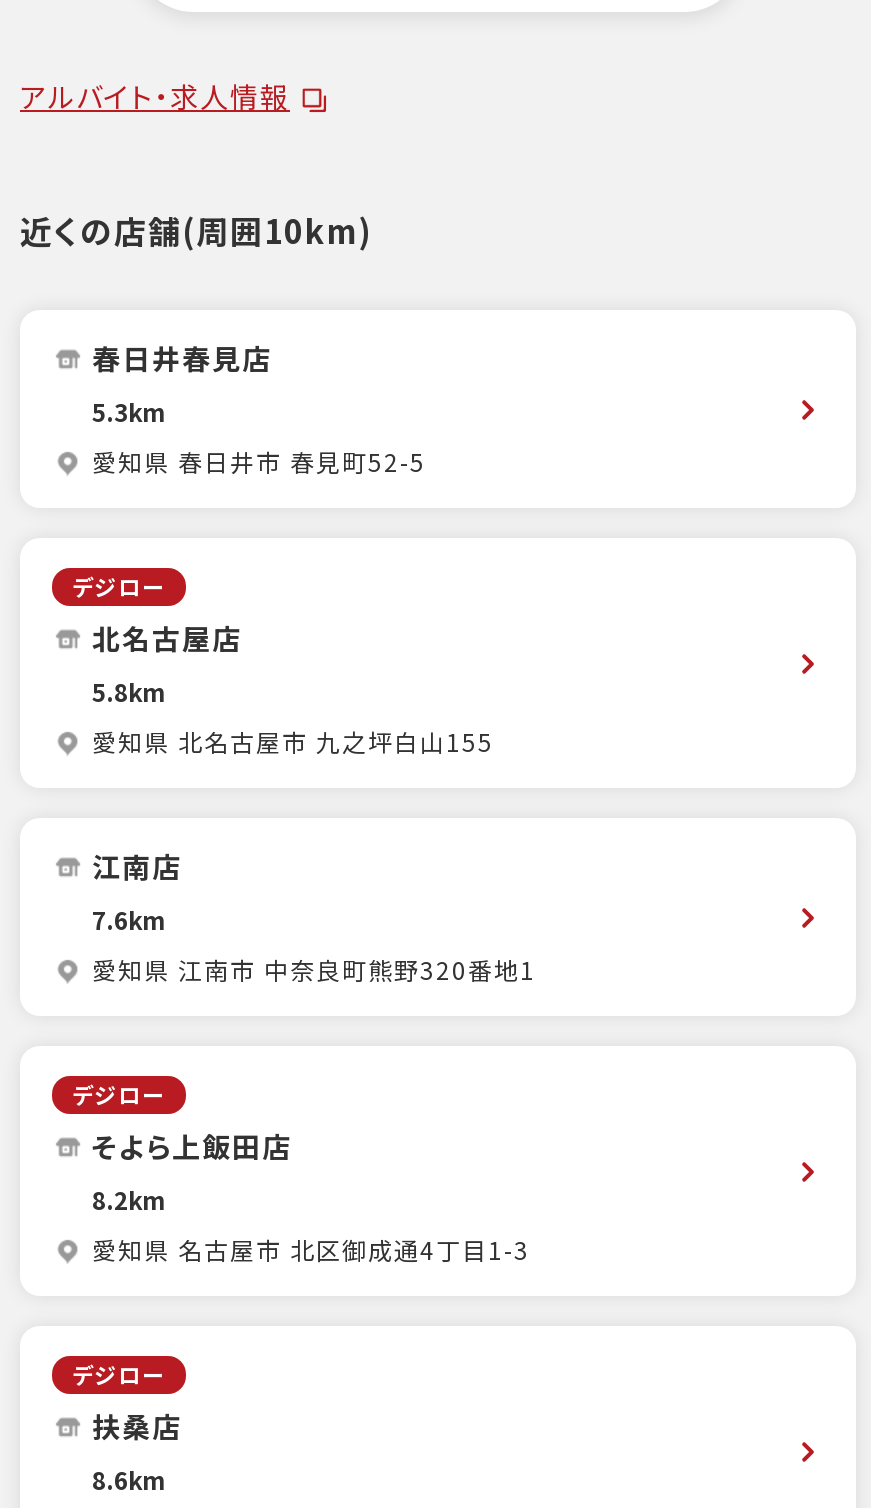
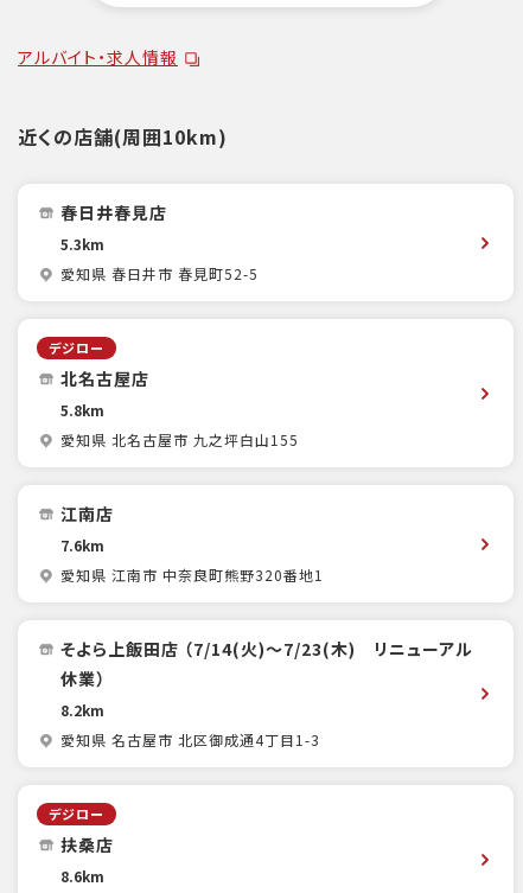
[72,1078,292,1166] デジロー | そよら上飯田店 -> [60,637,473,690] そよら上飯田店 （7/14(火)～7/23(木) リニューアル | 休業）

